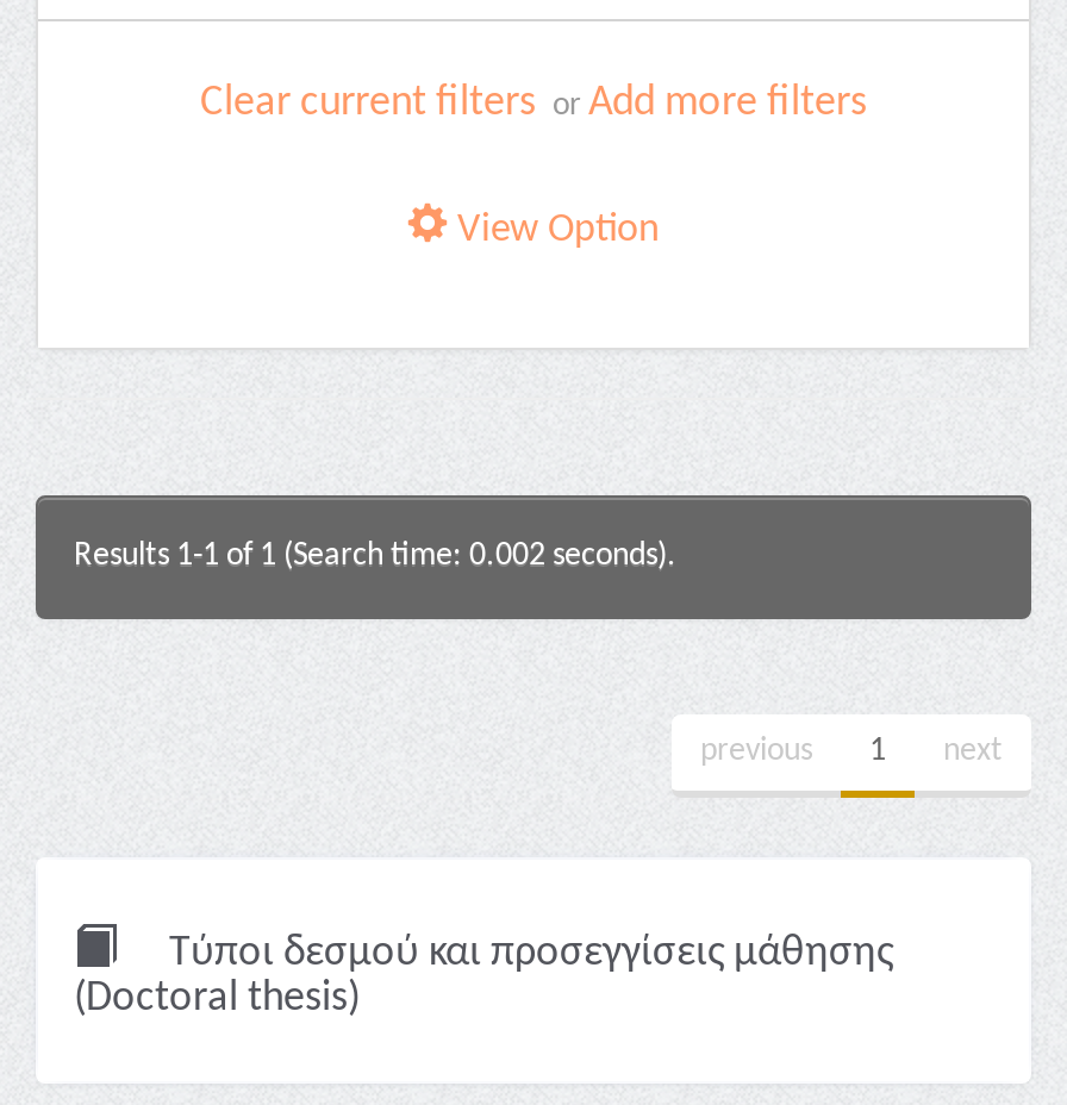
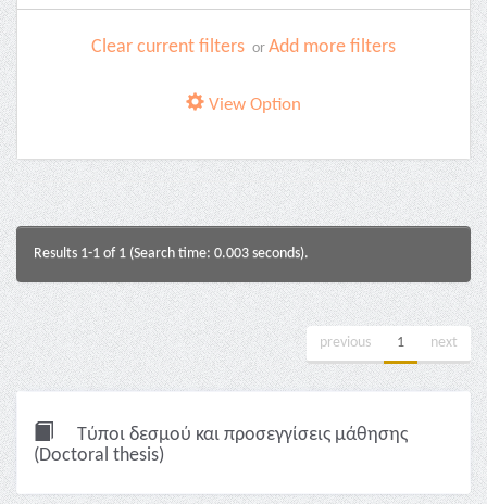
[74,538,676,574] Results 1-1 of 1 (Search time: 0.002 seconds). -> [34,245,309,262] Results 1-1 of 1 (Search time: 0.003 seconds).

